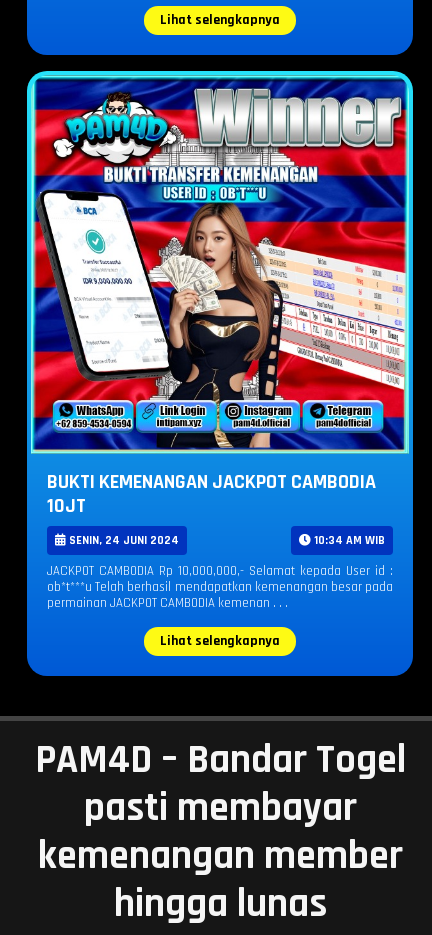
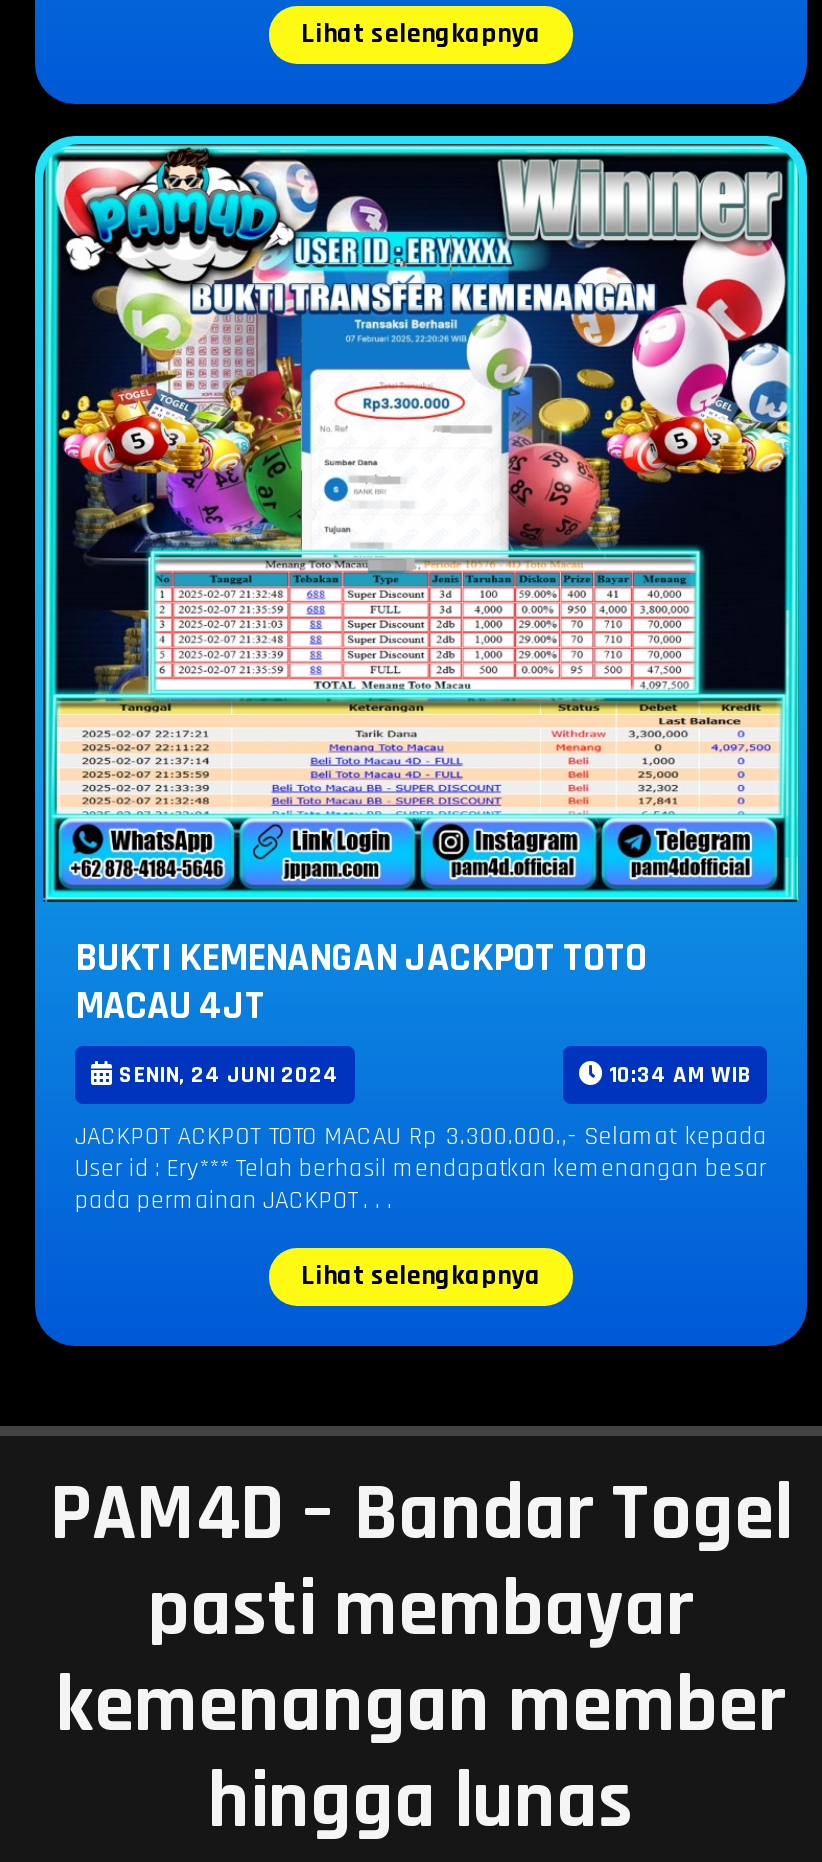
[30,75,409,519] [image] | BUKTI KEMENANGAN JACKPOT CAMBODIA | 10JT -> [41,144,799,1031] [image] | BUKTI KEMENANGAN JACKPOT TOTO | MACAU 4JT
[47,563,393,611] JACKPOT CAMBODIA Rp 10,000,000,- Selamat kepada User id : | ob*t***u Telah berhasil mendapatkan kemenangan besar pada | permainan JACKPOT CAMBODIA kemenan . . . -> [75,1119,767,1215] JACKPOT ACKPOT TOTO MACAU Rp 3.300.000.,- Selamat kepada | User id : Ery*** Telah berhasil mendapatkan kemenangan besar | pada permainan JACKPOT . . .

